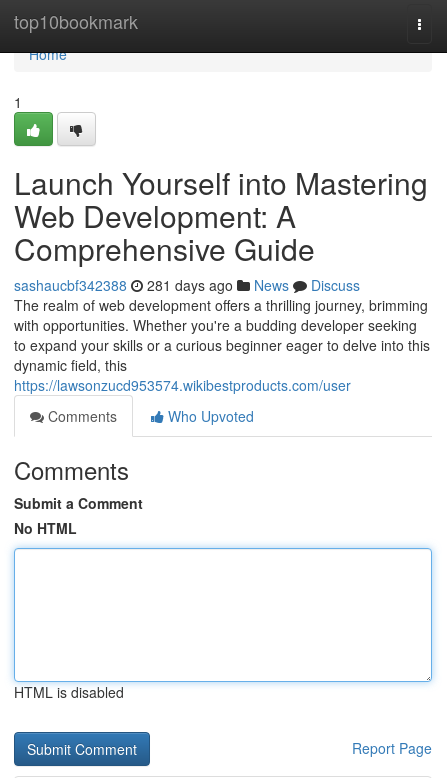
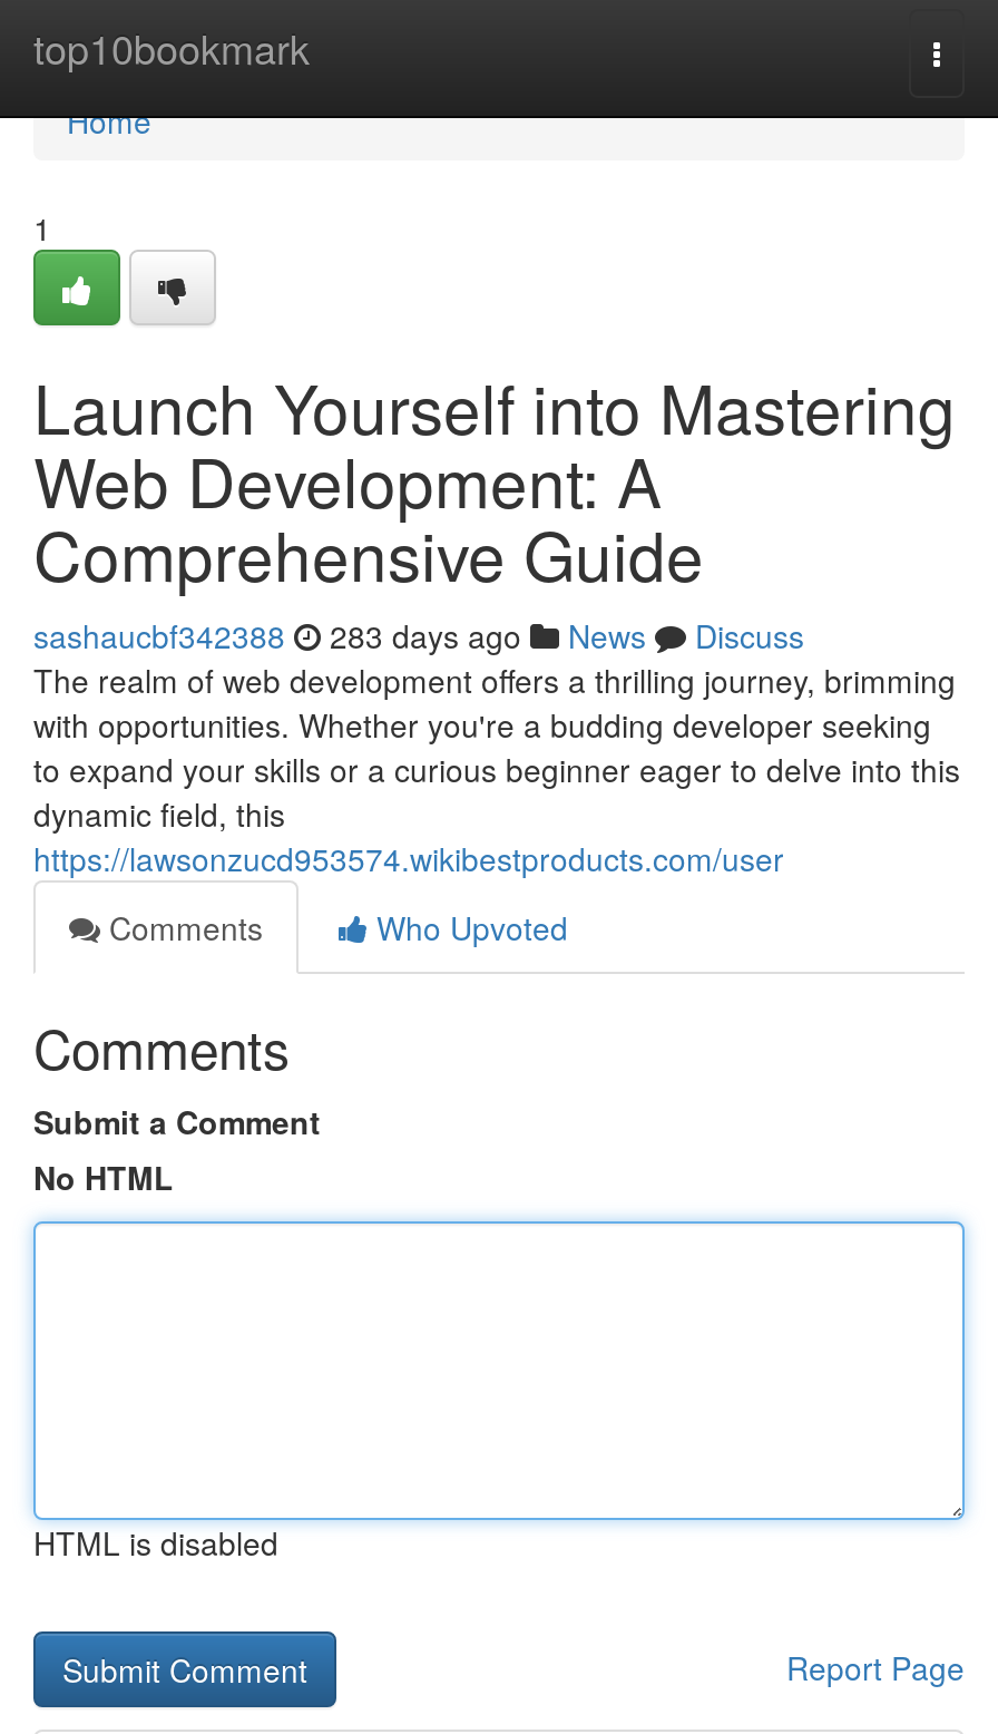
[14,275,360,295] sashaucbf342388 281 days ago News Discuss -> [33,613,804,657] sashaucbf342388 283 days ago News Discuss

